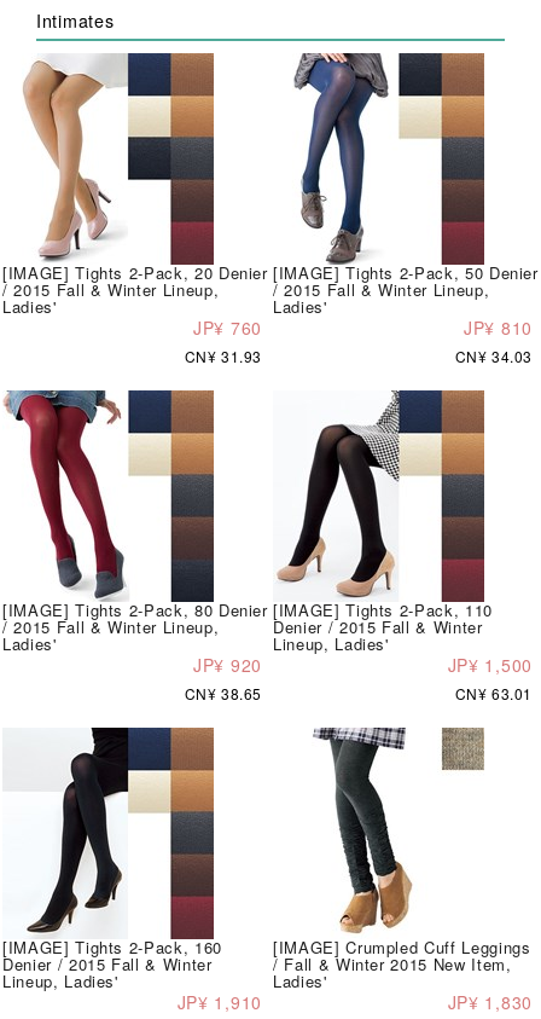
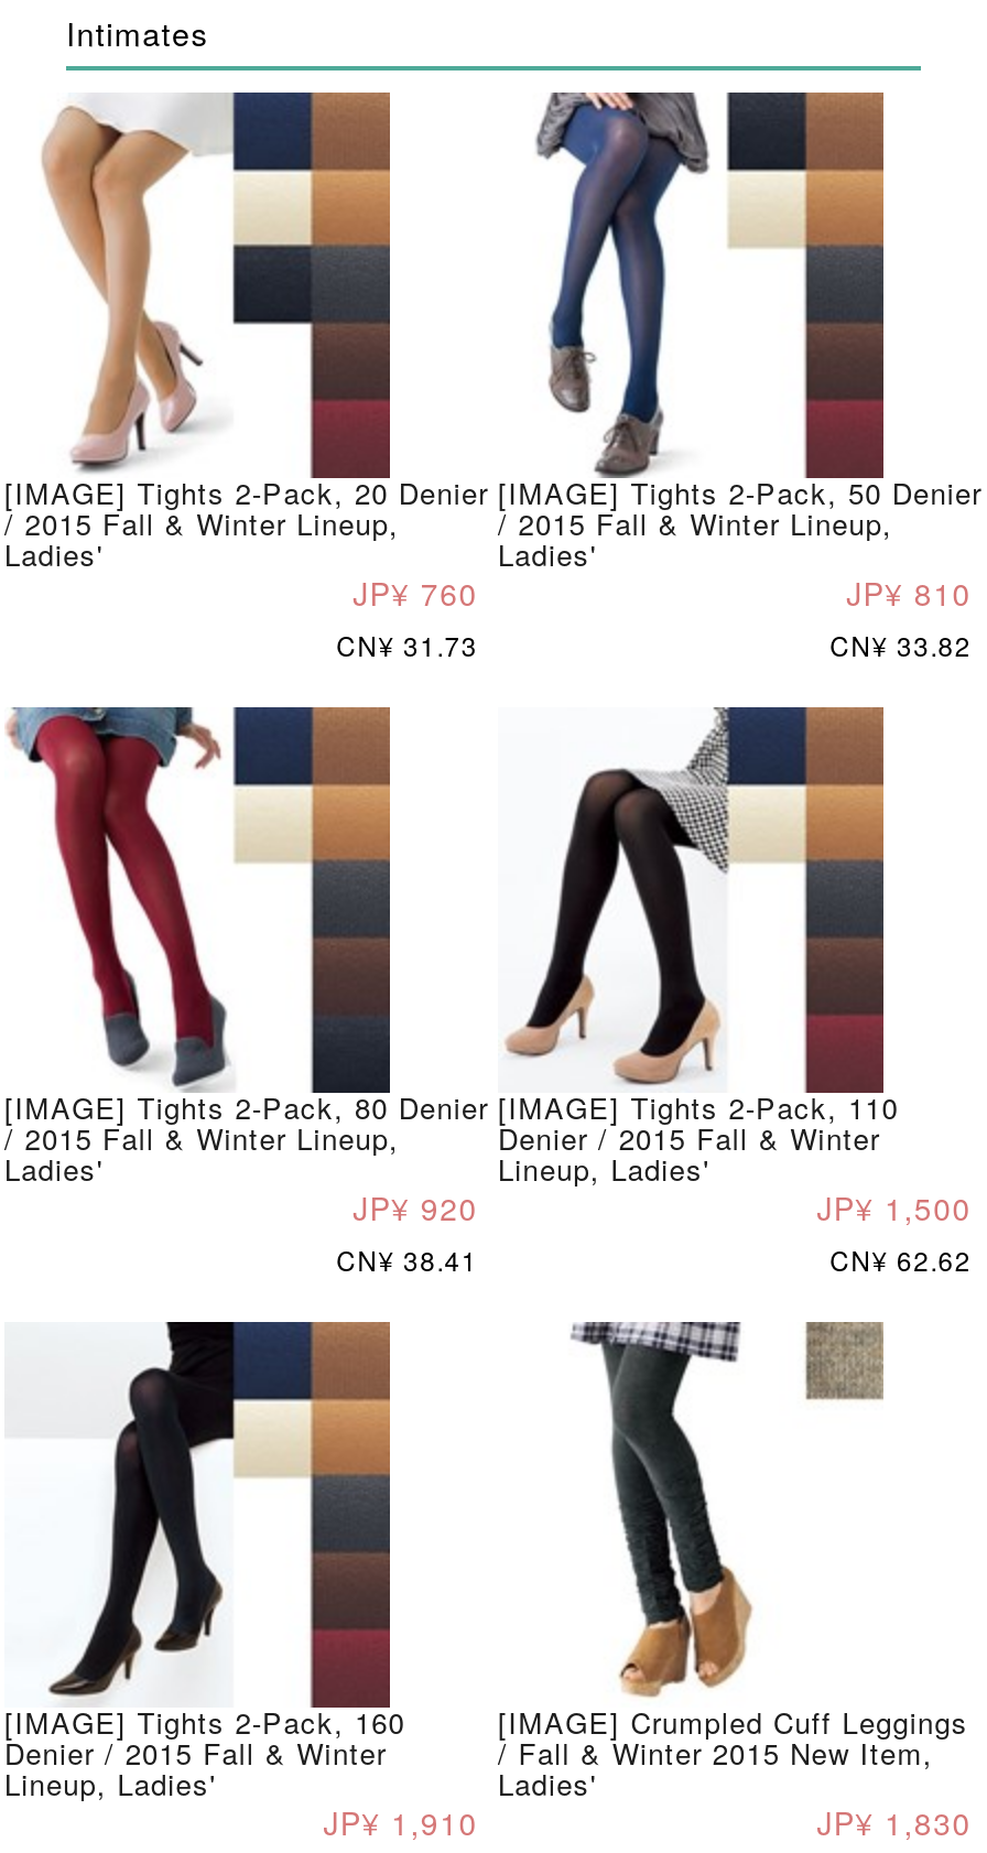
[184,346,262,367] CN¥ 31.93 -> [336,626,478,664] CN¥ 31.73
[455,346,533,367] CN¥ 34.03 -> [830,626,972,664] CN¥ 33.82
[184,683,262,704] CN¥ 38.65 -> [336,1241,478,1278] CN¥ 38.41
[455,683,533,704] CN¥ 63.01 -> [830,1241,972,1278] CN¥ 62.62

